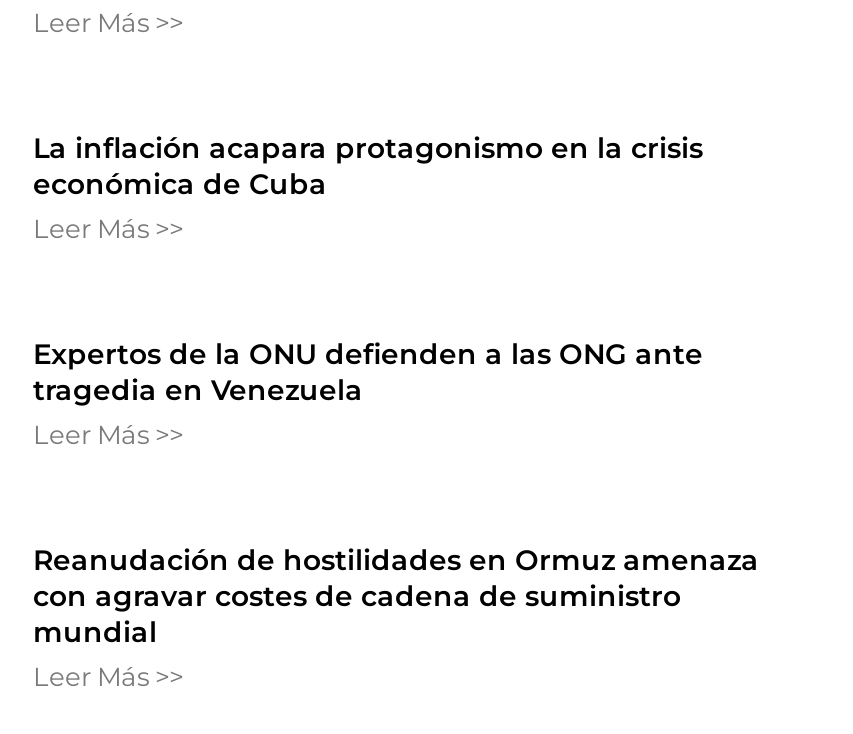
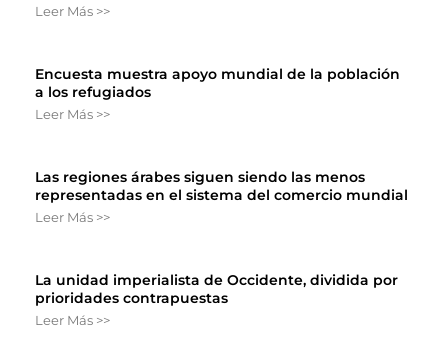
[33,130,703,202] La inflación acapara protagonismo en la crisis | económica de Cuba -> [35,65,400,101] Encuesta muestra apoyo mundial de la población | a los refugiados
[33,336,703,408] Expertos de la ONU defienden a las ONG ante | tragedia en Venezuela -> [35,168,408,204] Las regiones árabes siguen siendo las menos | representadas en el sistema del comercio mundial
[33,542,759,650] Reanudación de hostilidades en Ormuz amenaza | con agravar costes de cadena de suministro | mundial -> [35,271,398,307] La unidad imperialista de Occidente, dividida por | prioridades contrapuestas

